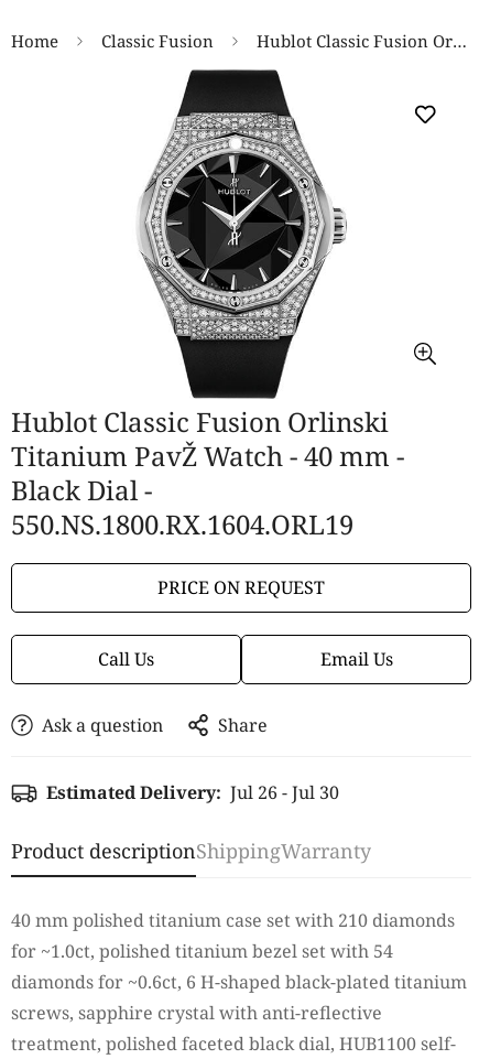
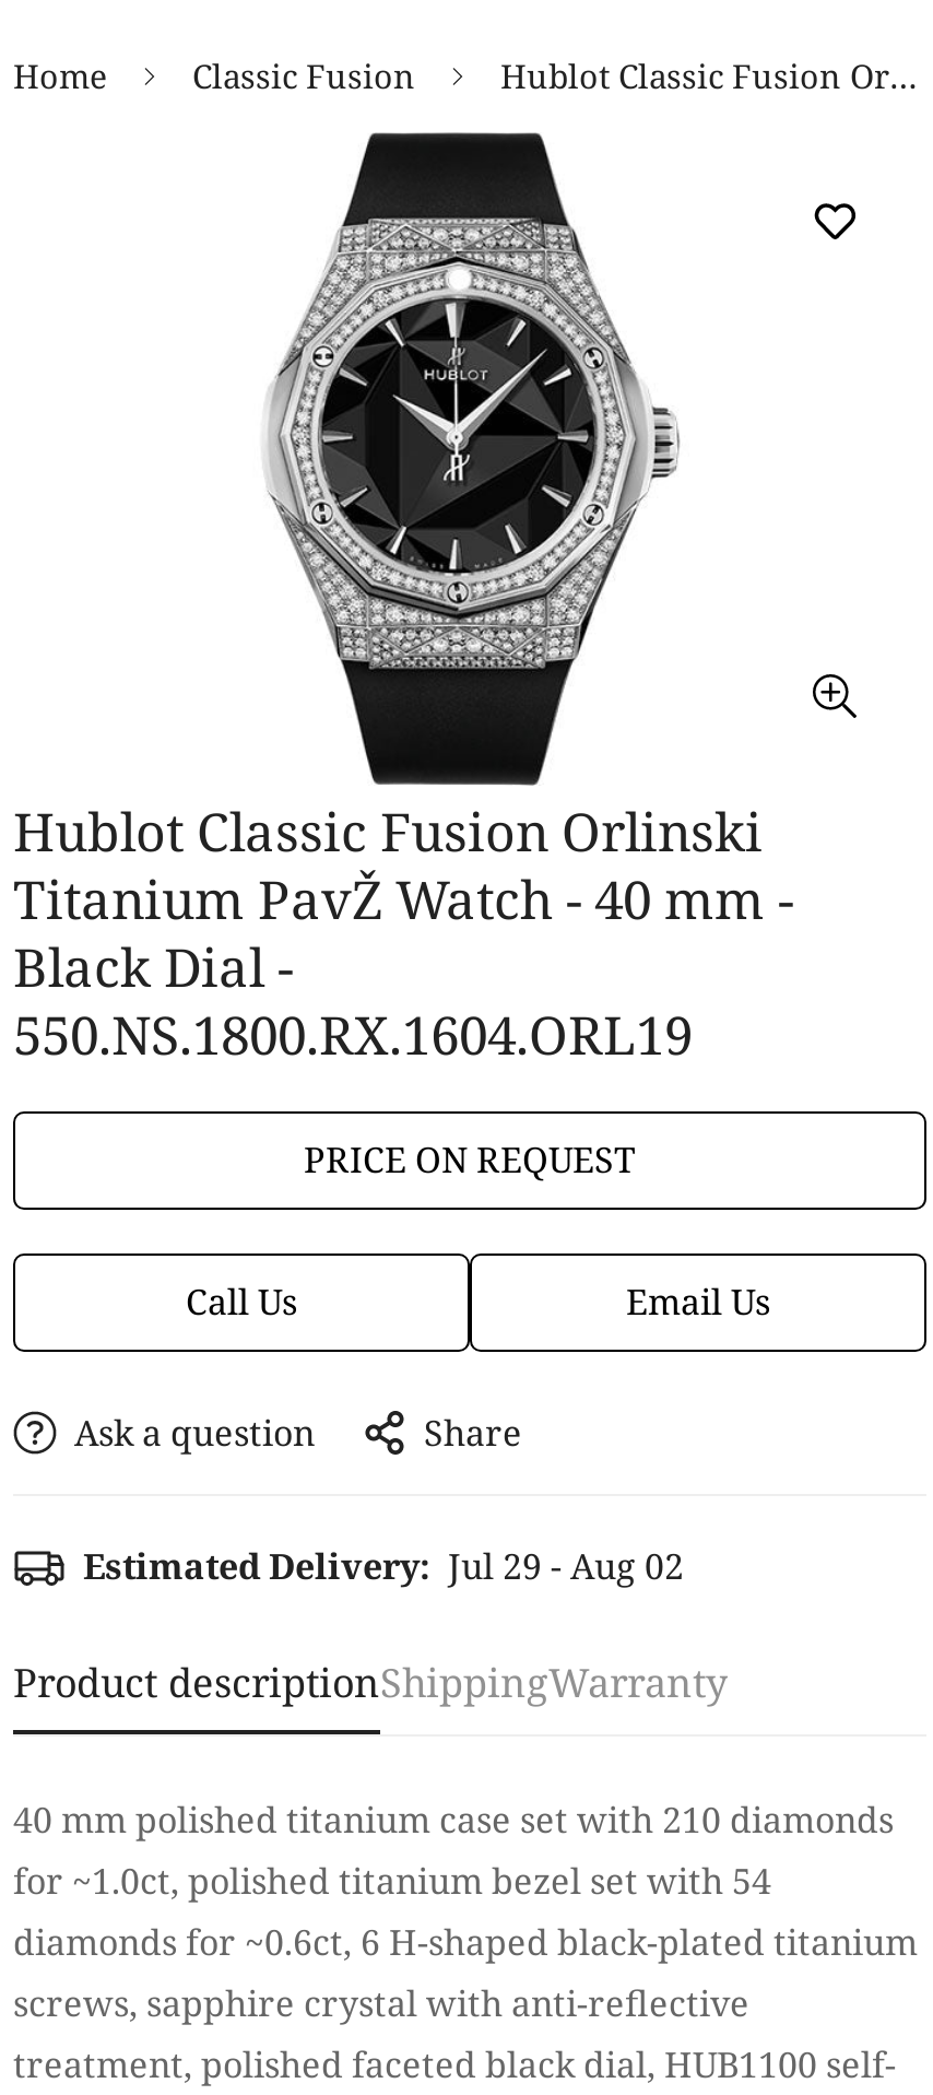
[46,780,339,804] Estimated Delivery: Jul 26 - Jul 30 -> [83,1541,684,1589] Estimated Delivery: Jul 29 - Aug 02

